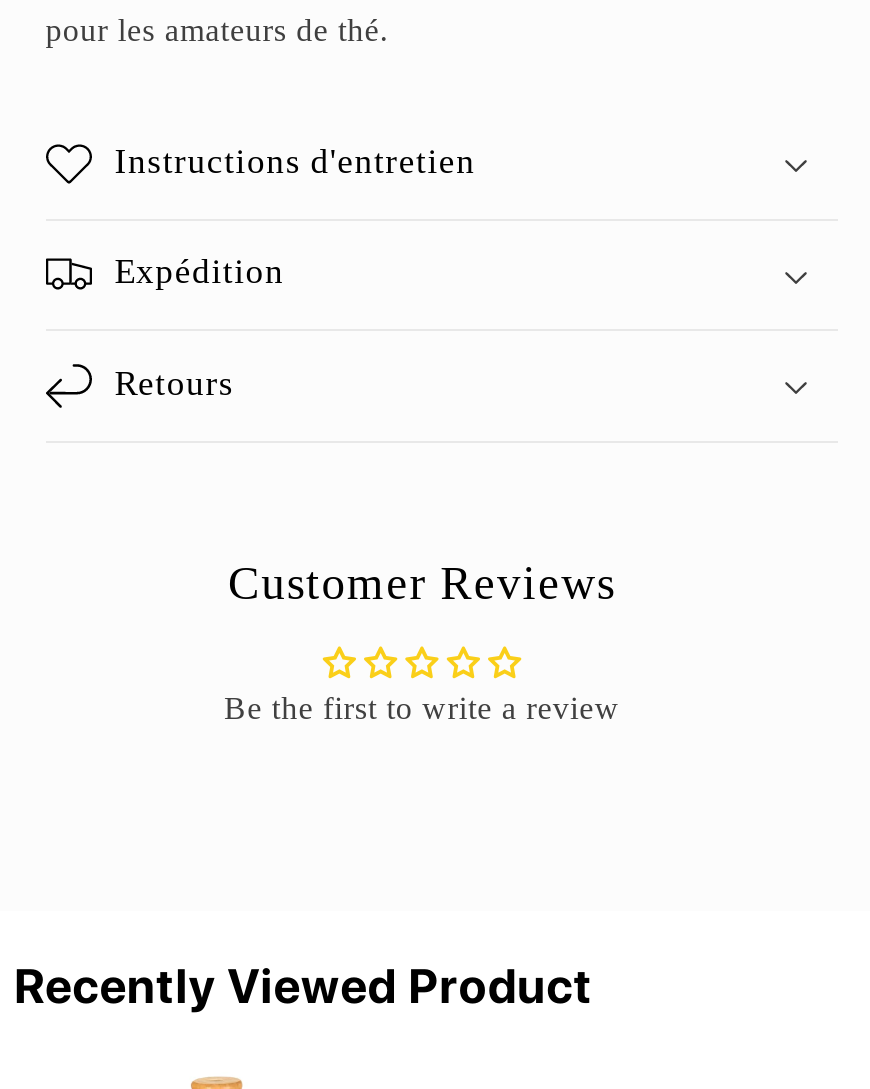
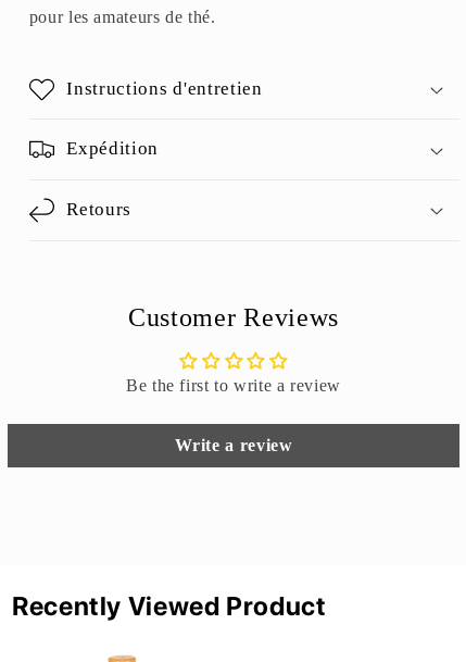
none -> [174,435,293,454] Write a review

